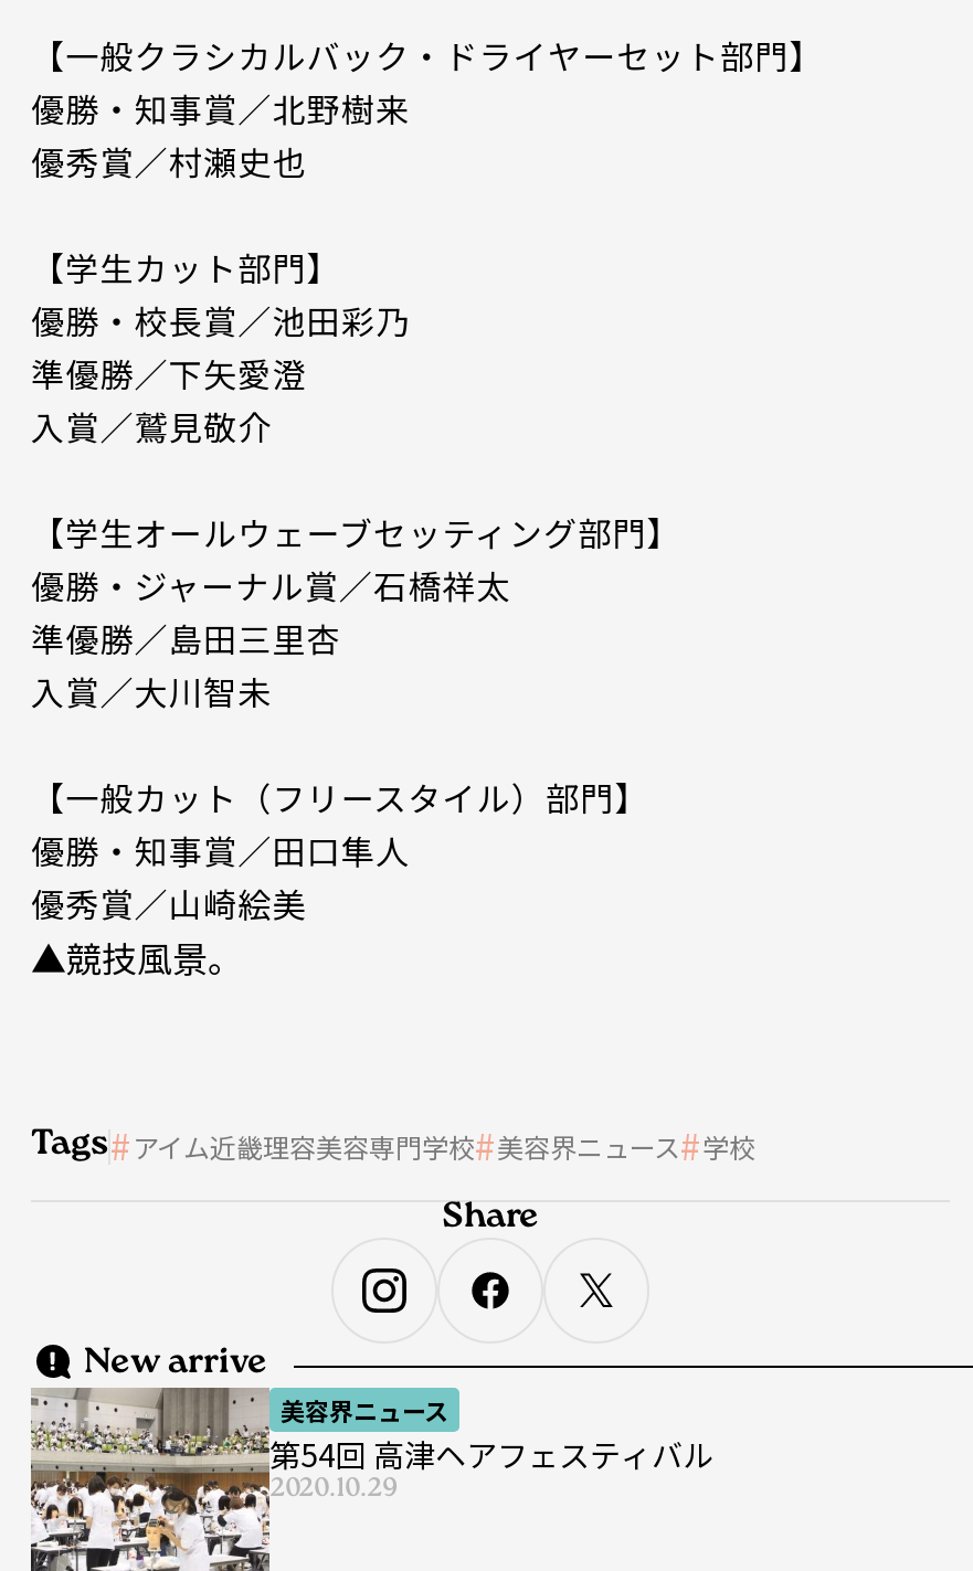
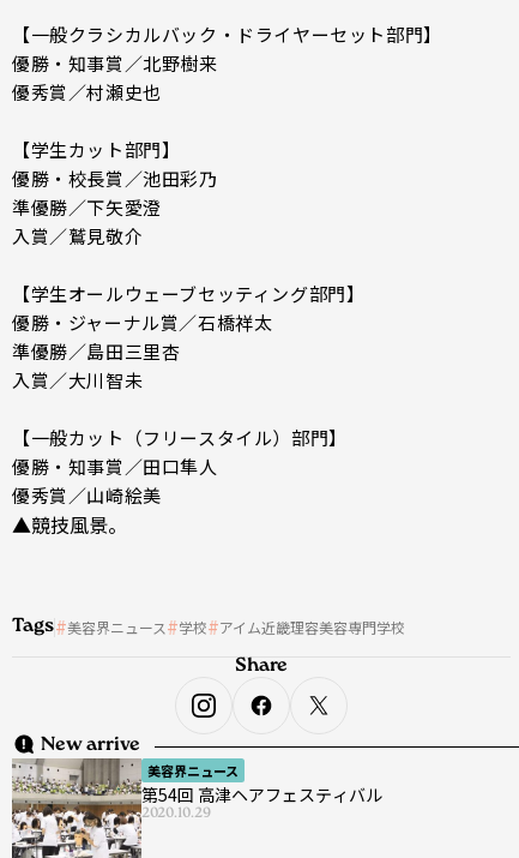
[133,1127,755,1165] アイム近畿理容美容専門学校 美容界ニュース 学校 -> [67,617,405,637] 美容界ニュース 学校 アイム近畿理容美容専門学校

